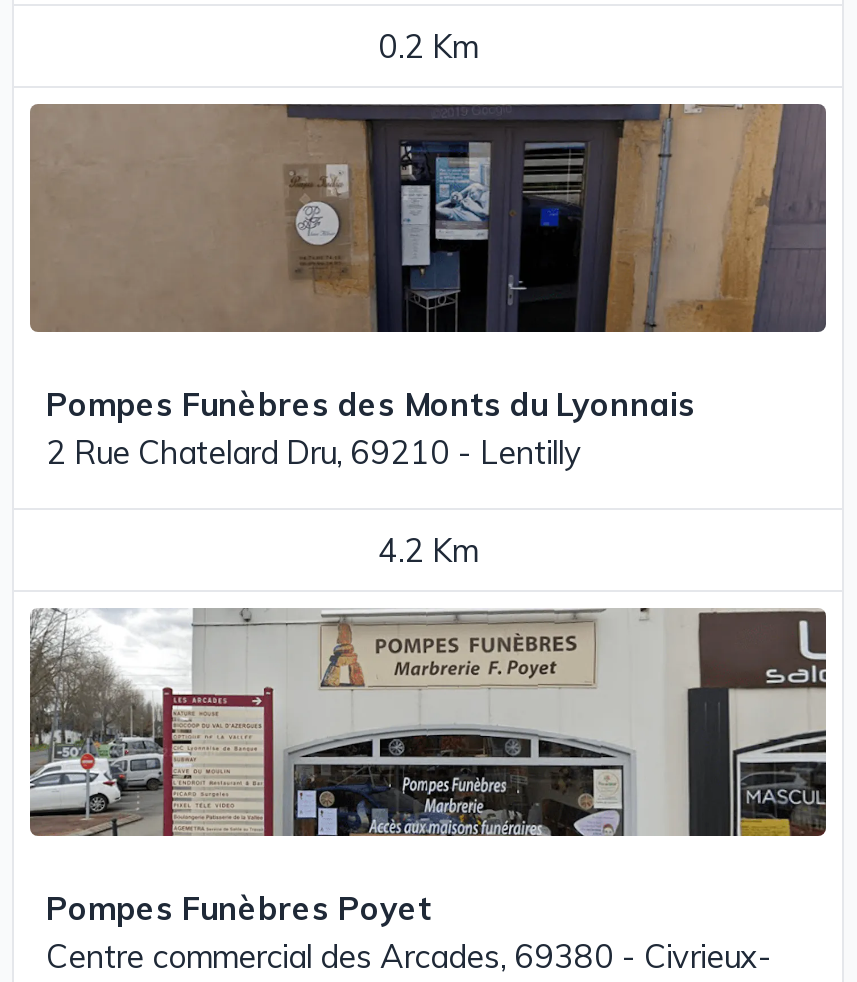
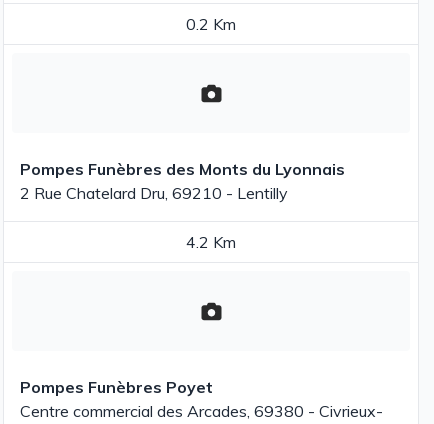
[28,101,828,335] [image] -> none
[28,605,828,837] [image] -> none

